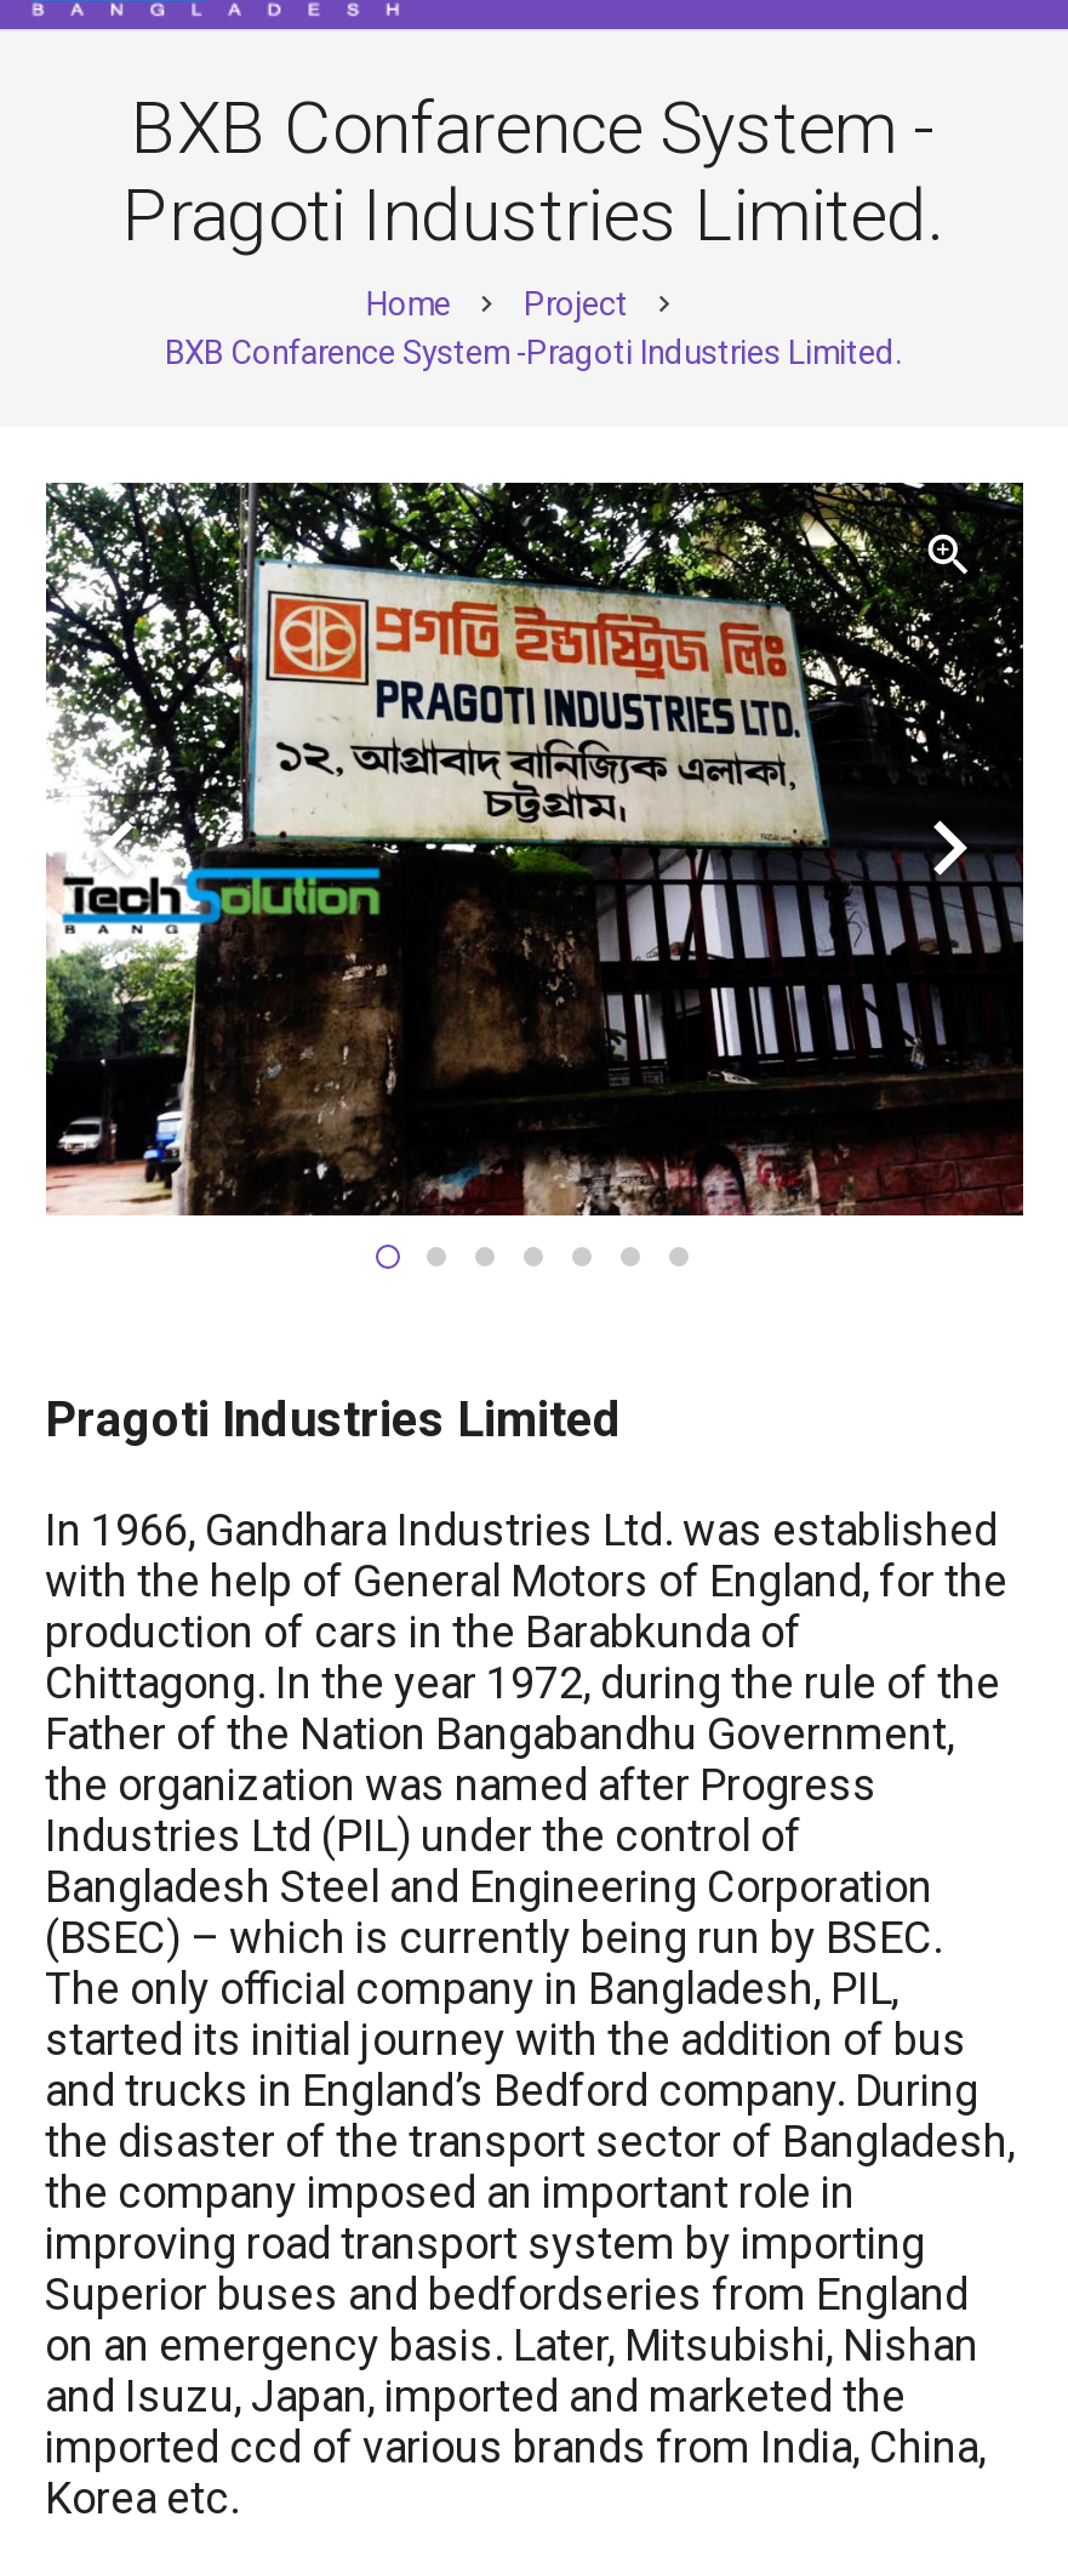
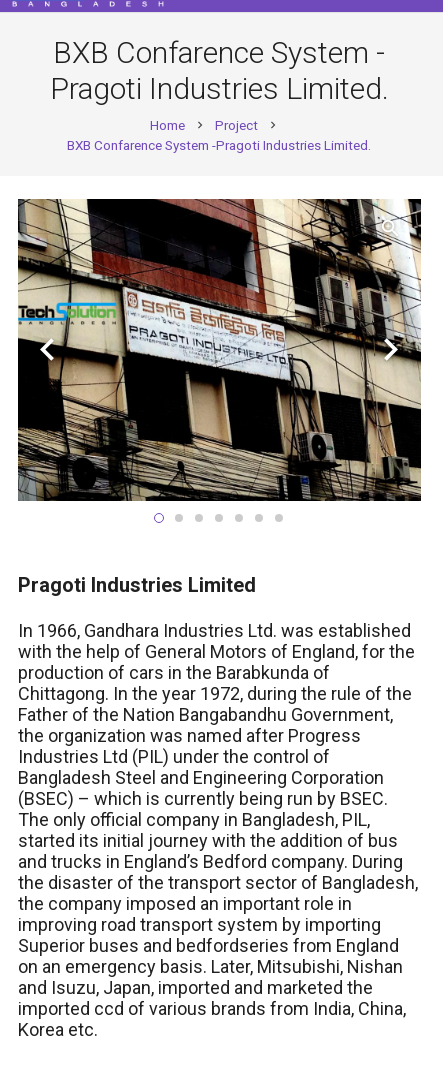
[44,480,1026,1218] [image] -> [17,198,422,502] [image]

